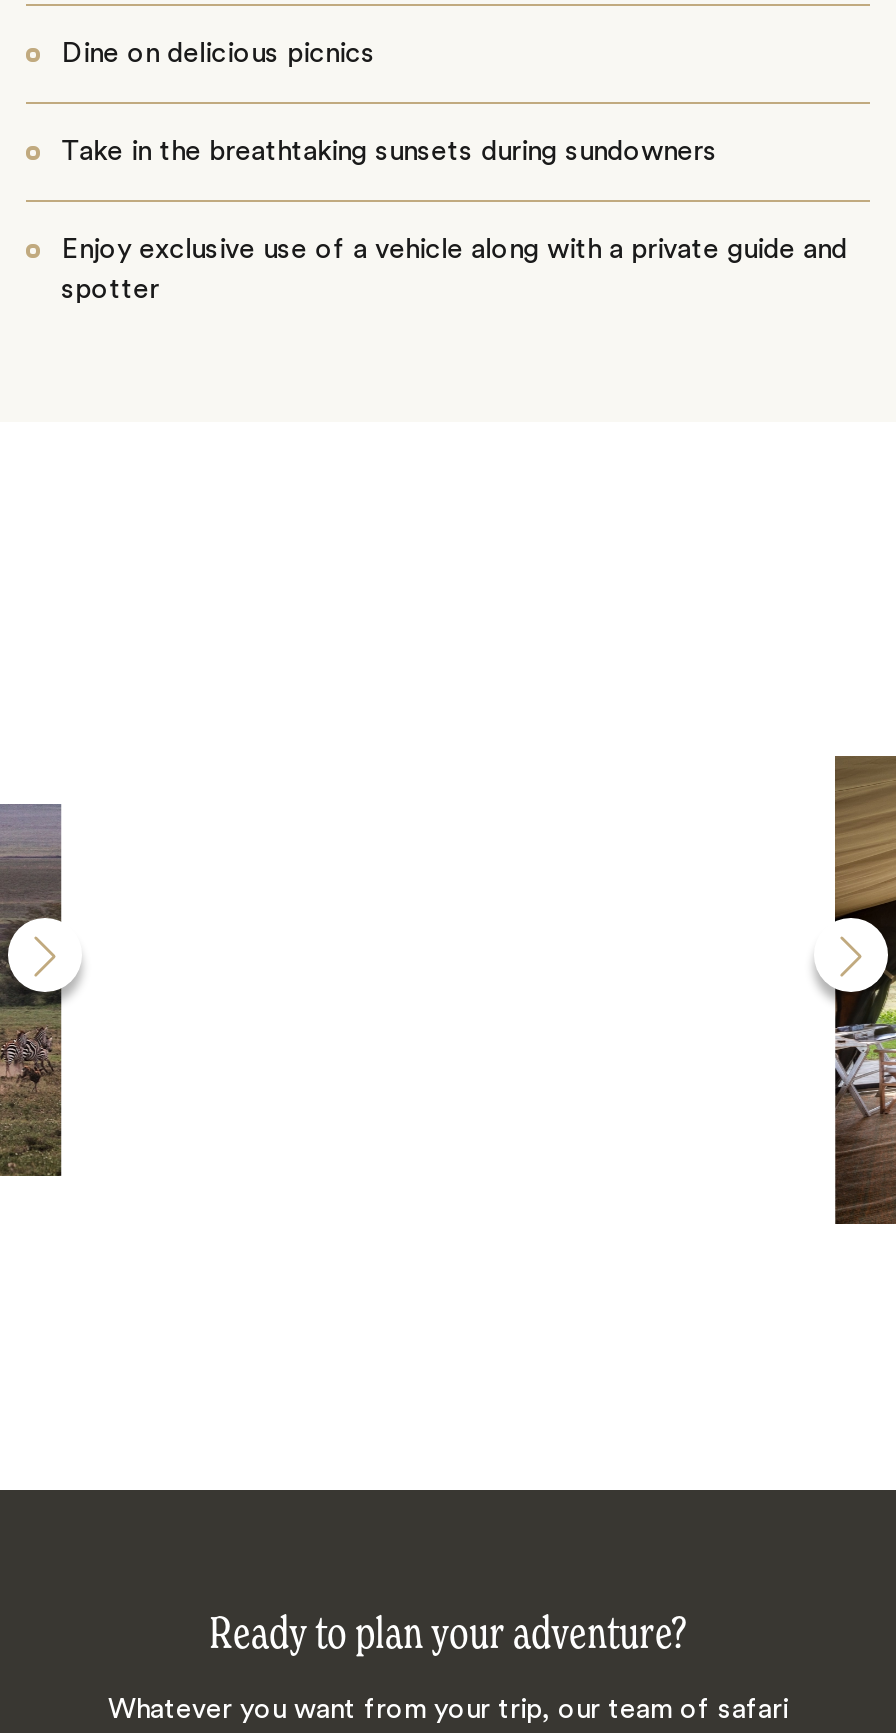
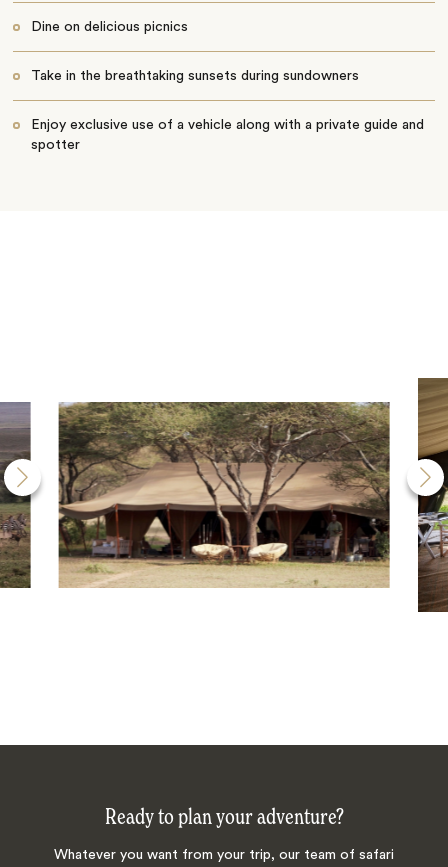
none -> [57,401,391,589] [image]

